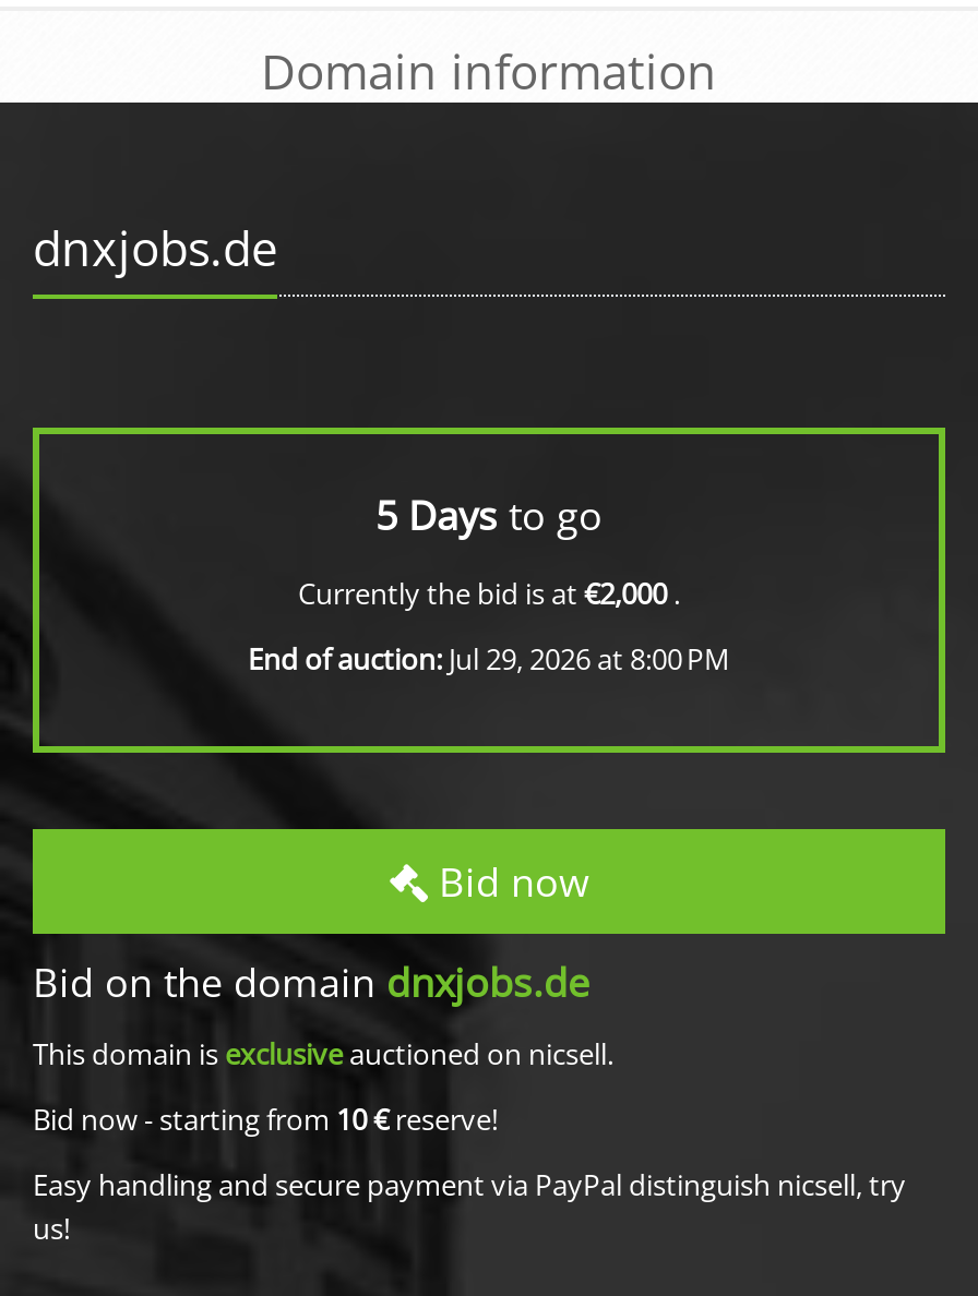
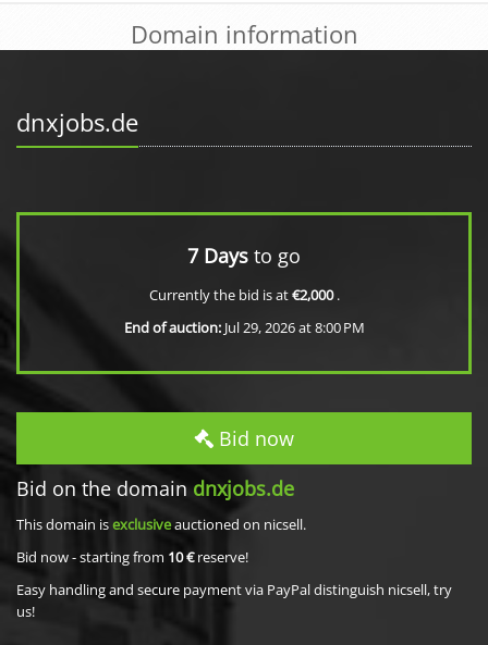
[375,489,603,541] 5 Days to go -> [187,243,301,269] 7 Days to go

